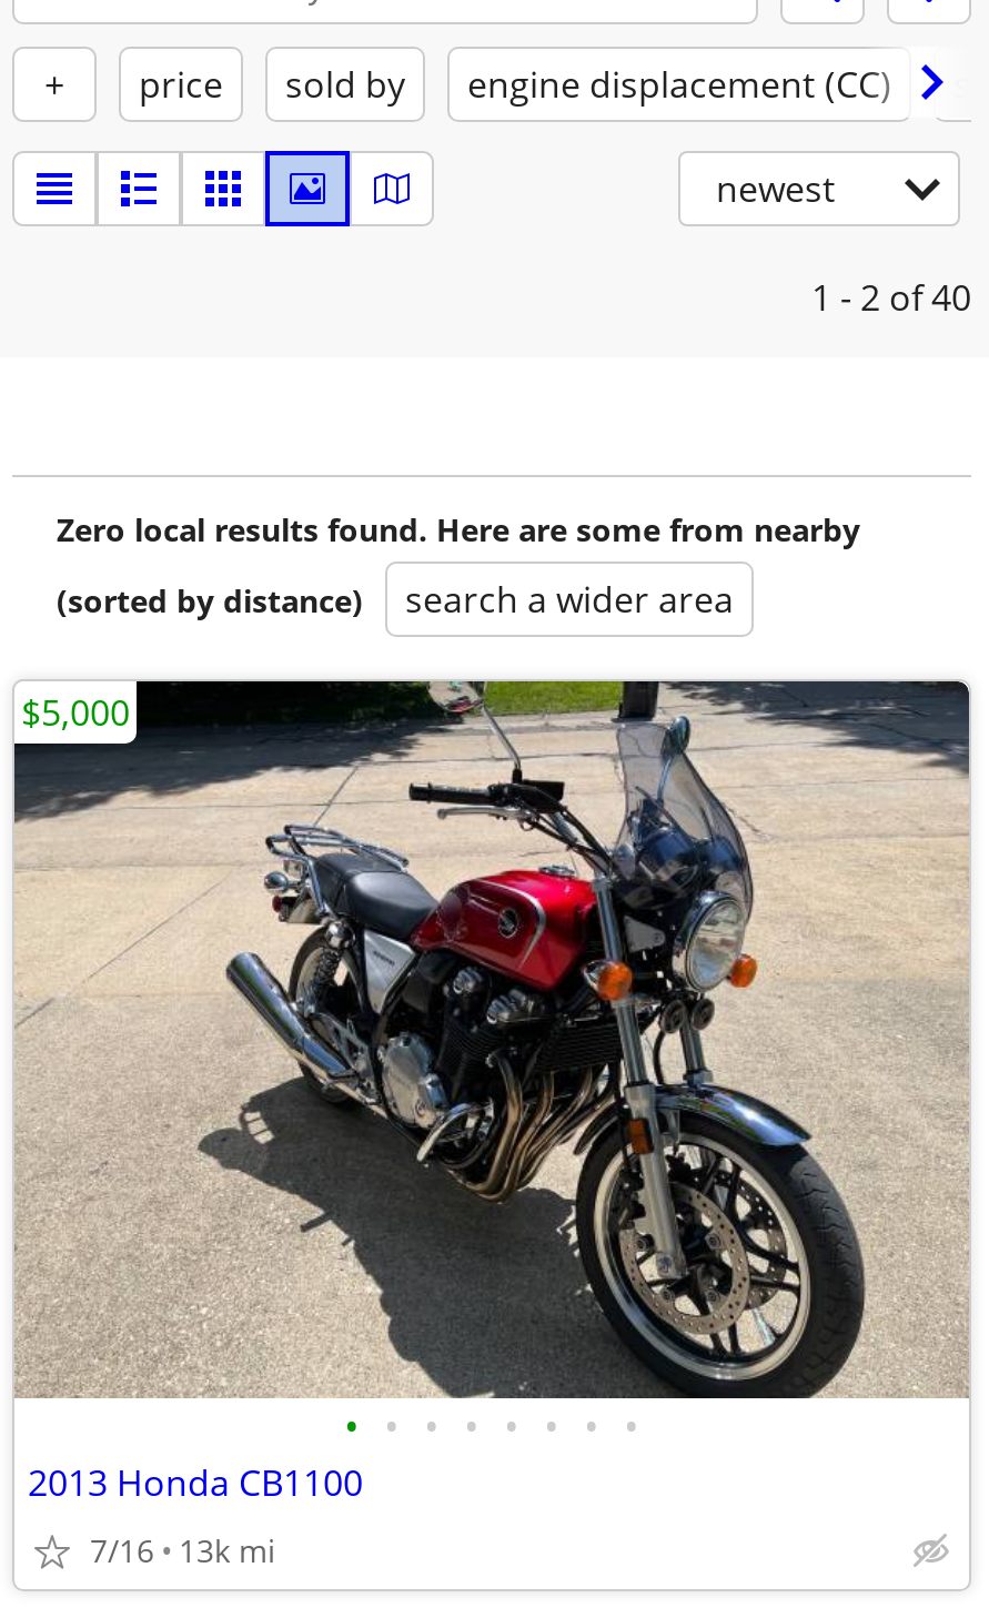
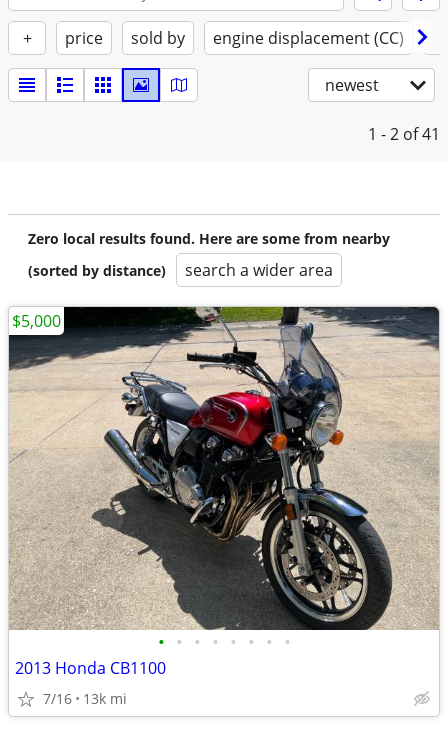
[811,273,971,322] 1 - 2 of 40 -> [368,123,440,145] 1 - 2 of 41

